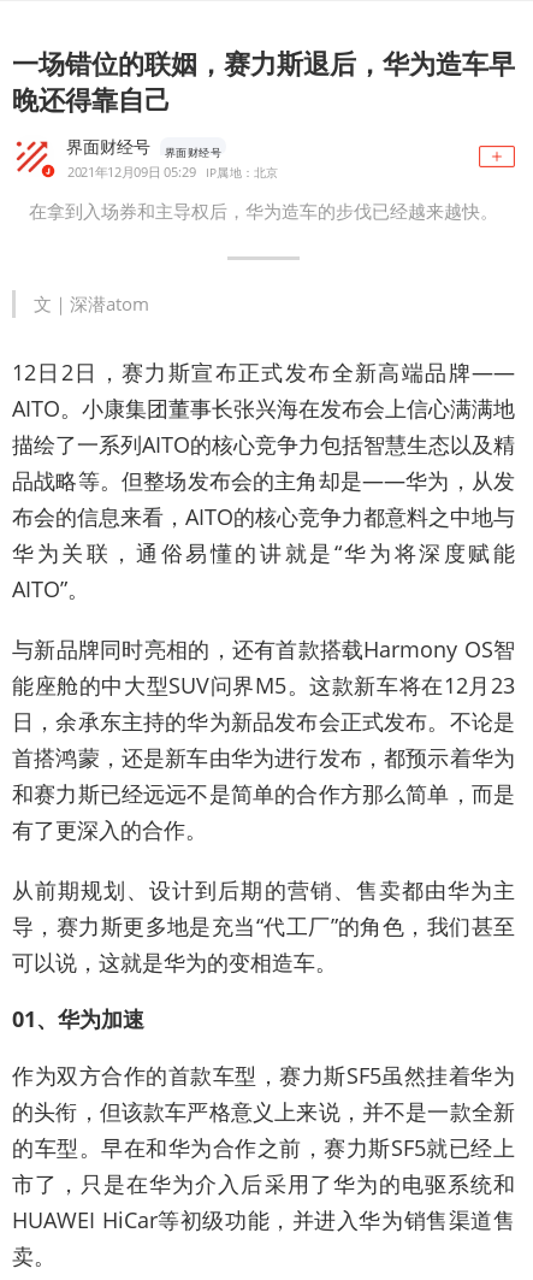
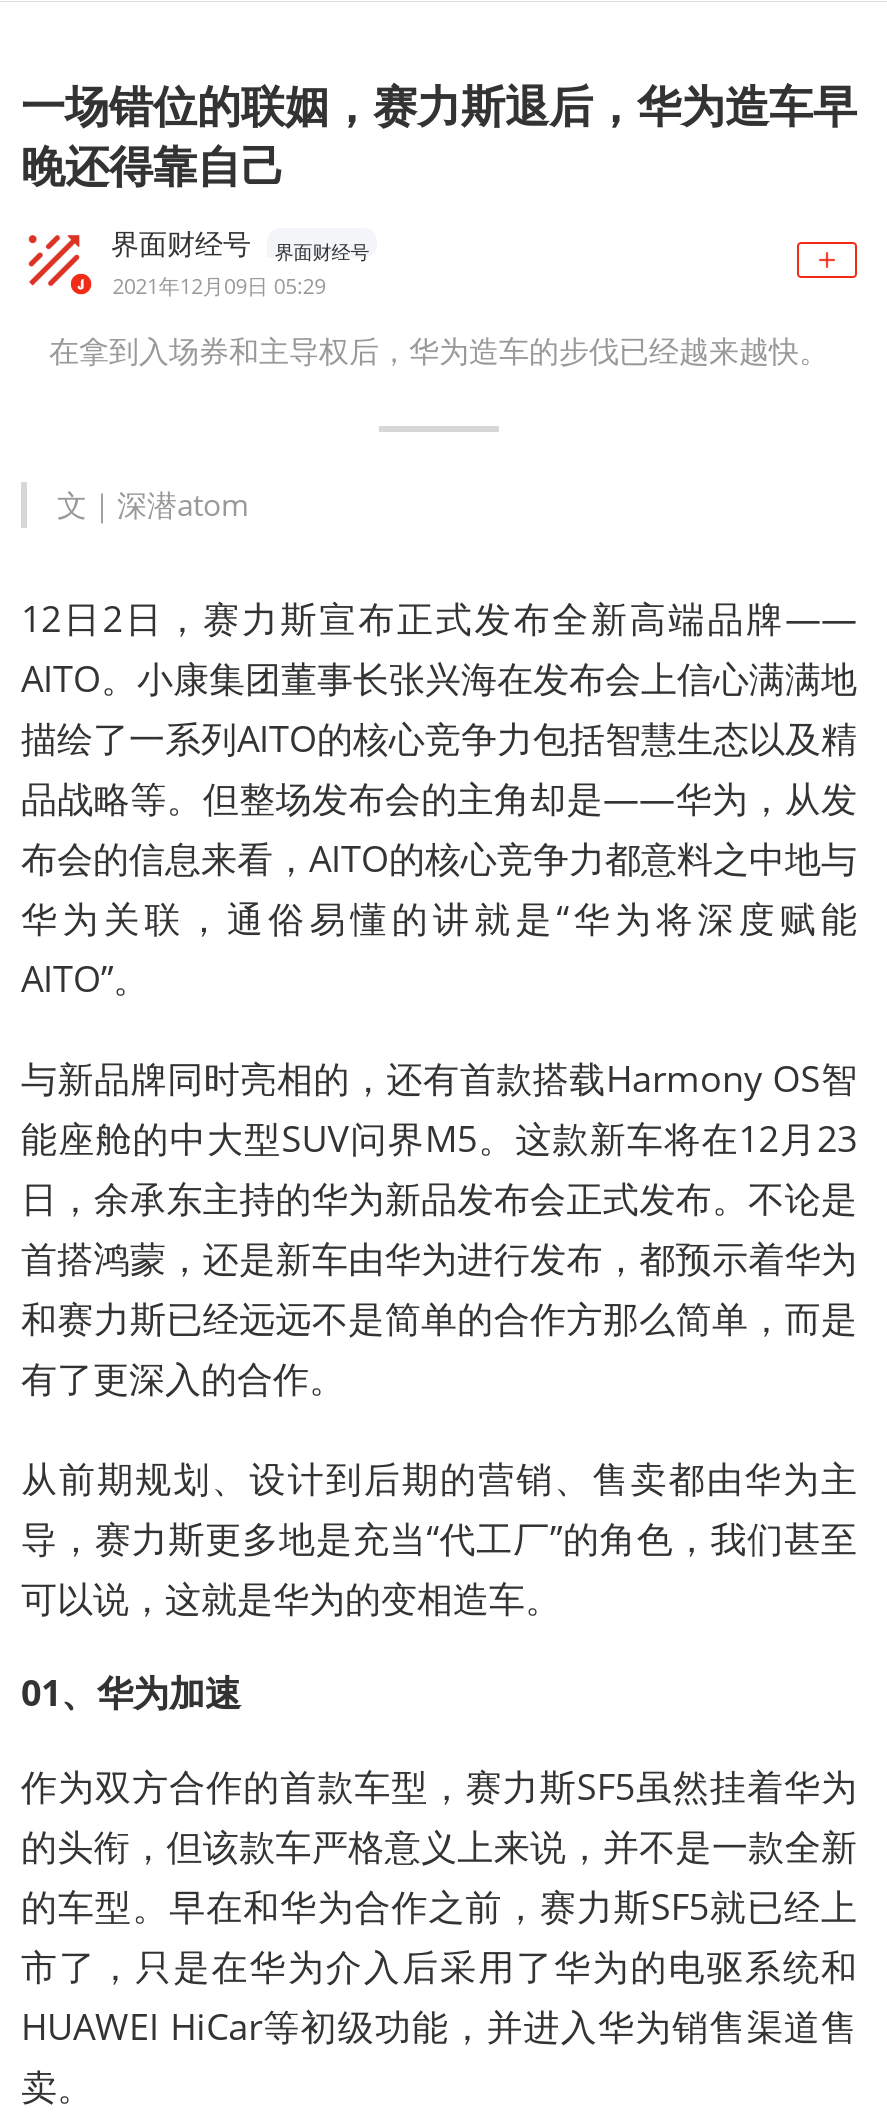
[206,163,278,179] IP属地：北京 -> none

